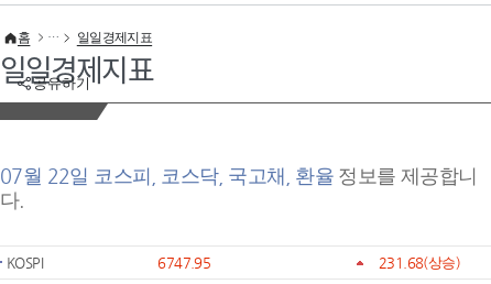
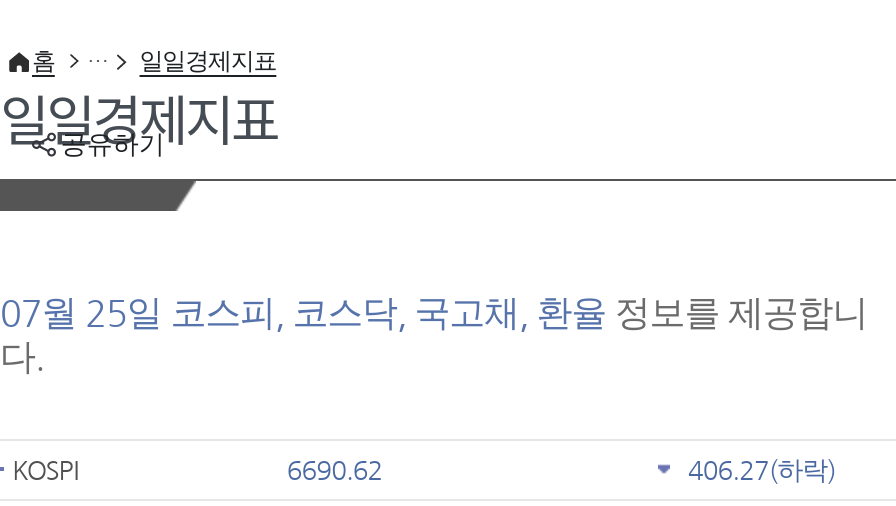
[0,164,477,188] 07월 22일 코스피, 코스닥, 국고채, 환율 정보를 제공합니 -> [0,292,867,334] 07월 25일 코스피, 코스닥, 국고채, 환율 정보를 제공합니
[158,255,460,271] 6747.95 | 231.68(상승) -> [287,456,836,486] 6690.62 | 406.27(하락)

